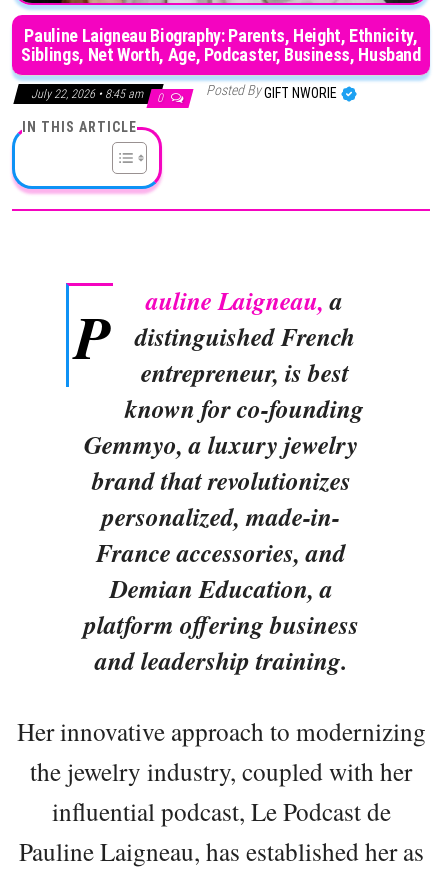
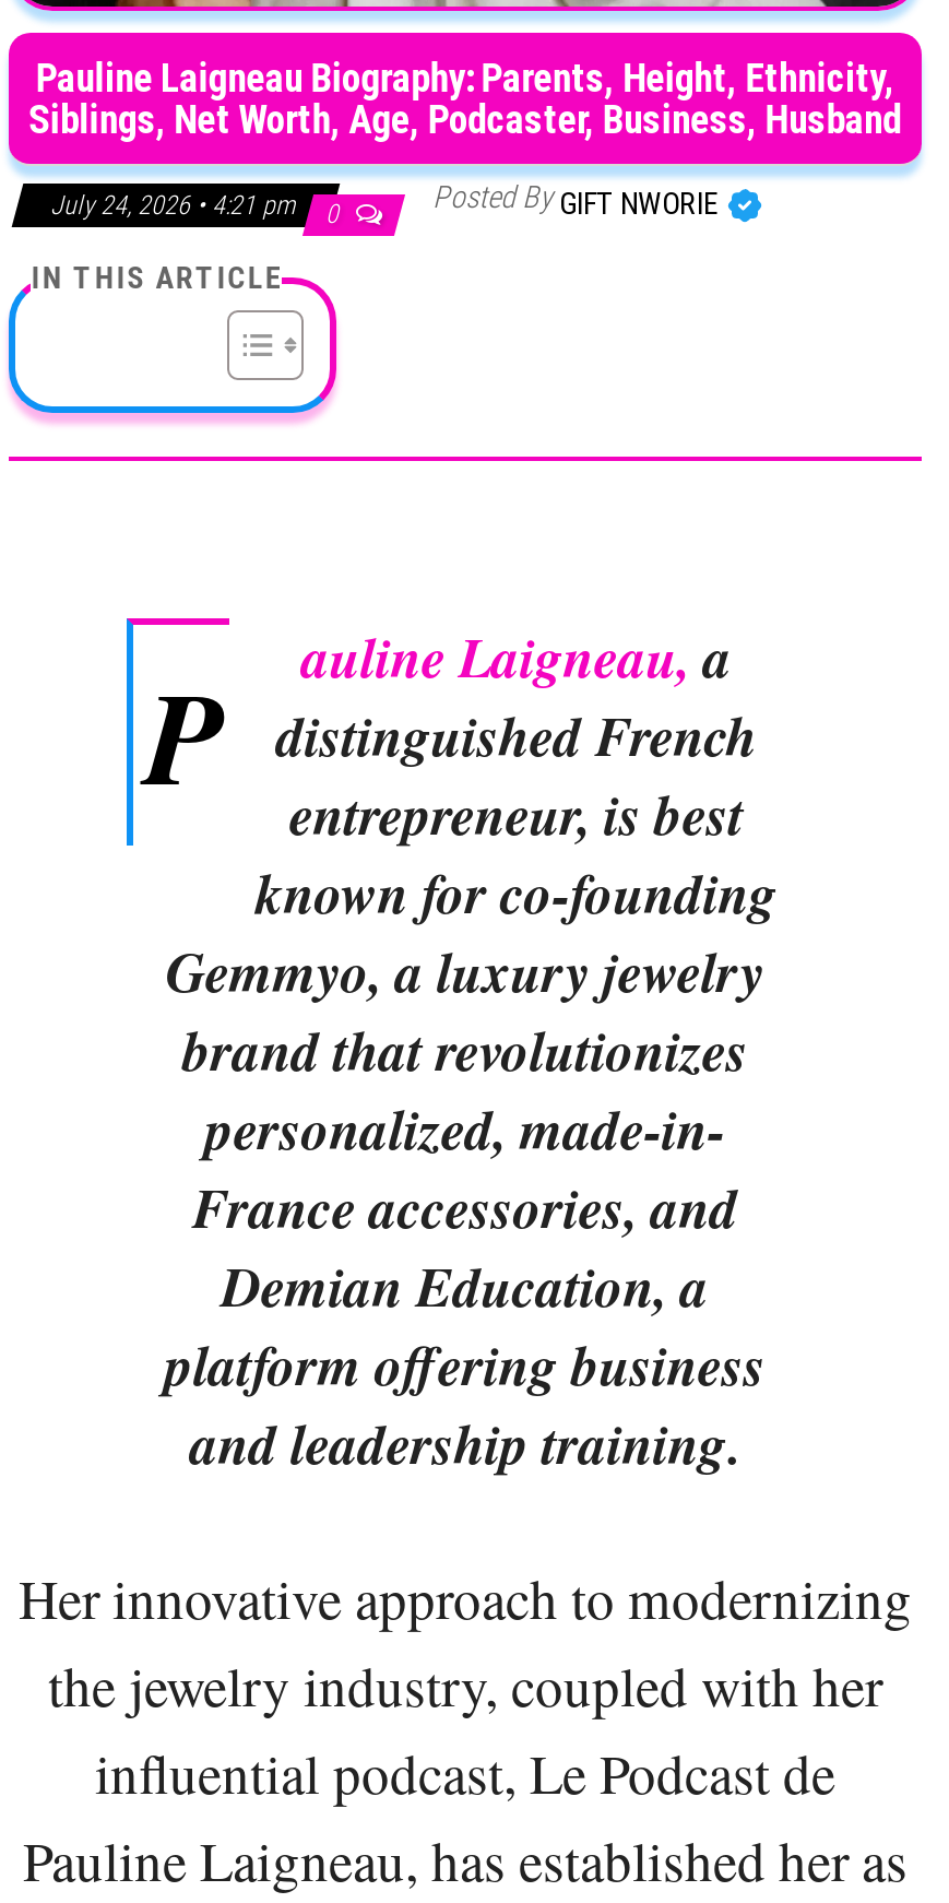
[31,87,166,105] July 22, 2026 • 8:45 am 0 -> [50,190,345,229] July 24, 2026 • 4:21 pm 0

